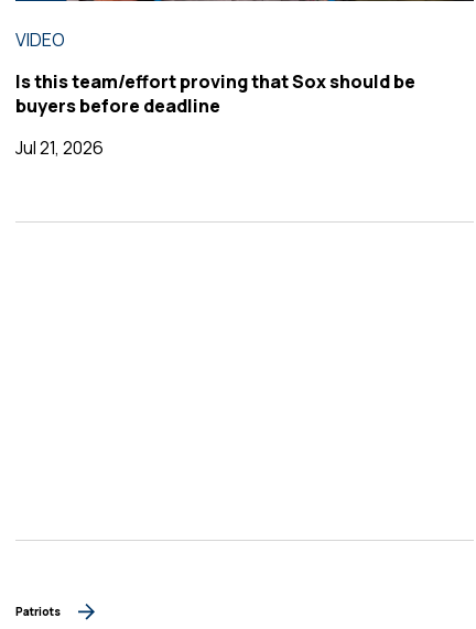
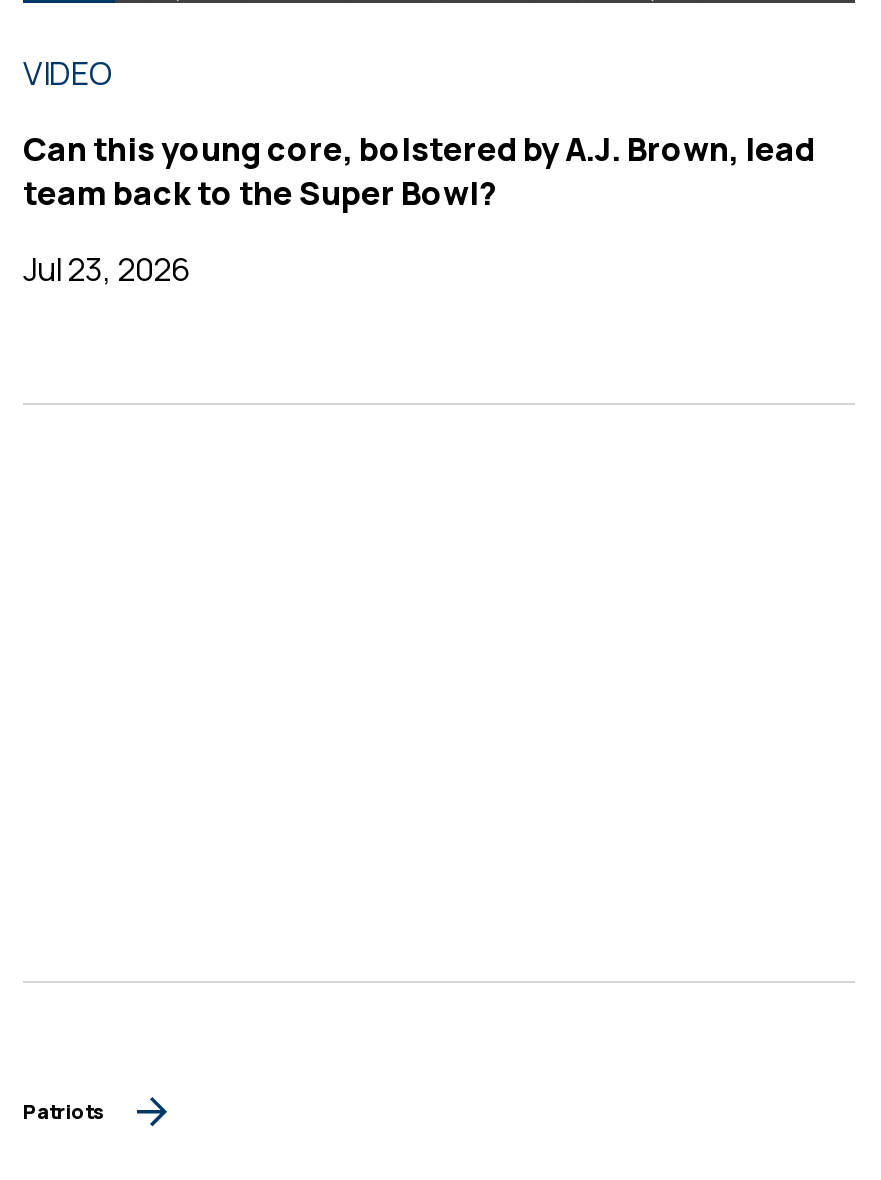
[15,69,415,118] Is this team/effort proving that Sox should be | buyers before deadline -> [23,126,815,214] Can this young core, bolstered by A.J. Brown, lead | team back to the Super Bowl?
[15,135,104,160] Jul 21, 2026 -> [23,246,191,290] Jul 23, 2026

